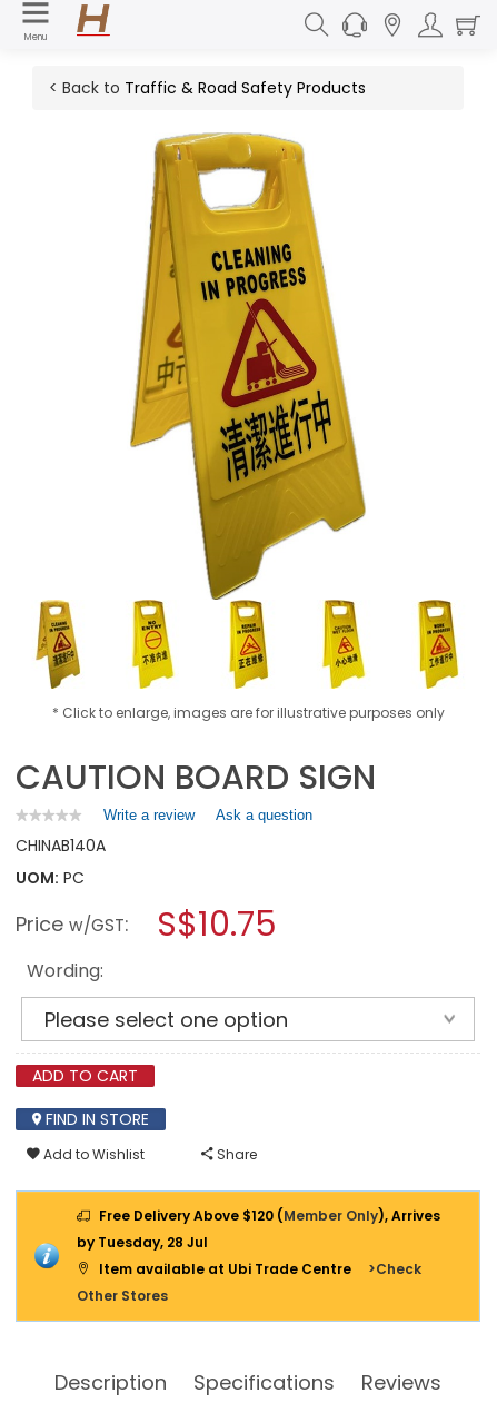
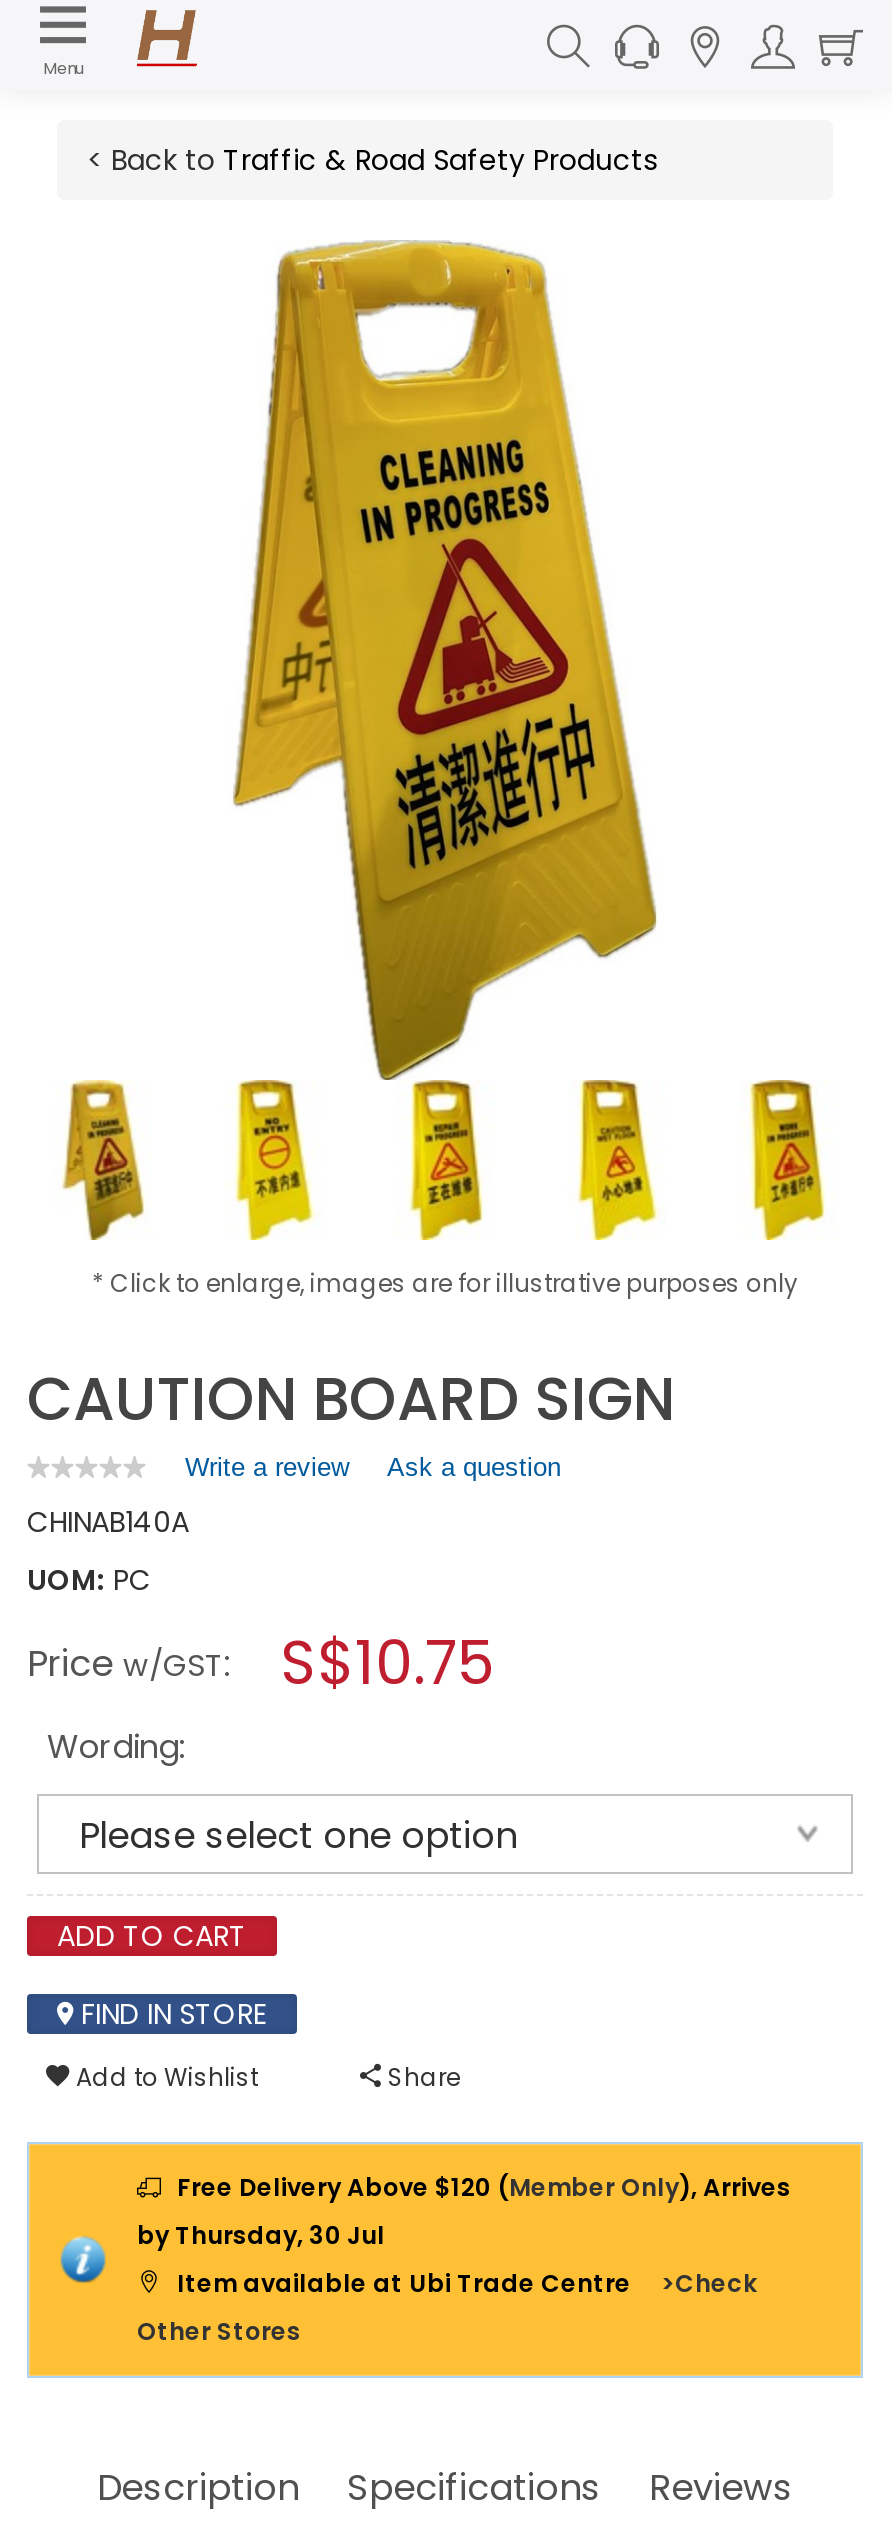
[77,1233,208,1252] by Tuesday, 28 Jul -> [137,2218,385,2252] by Thursday, 30 Jul

